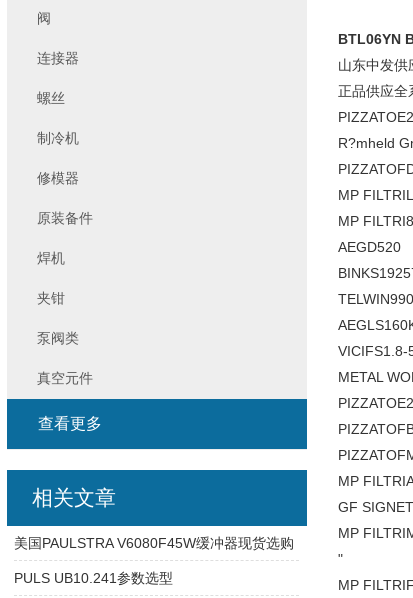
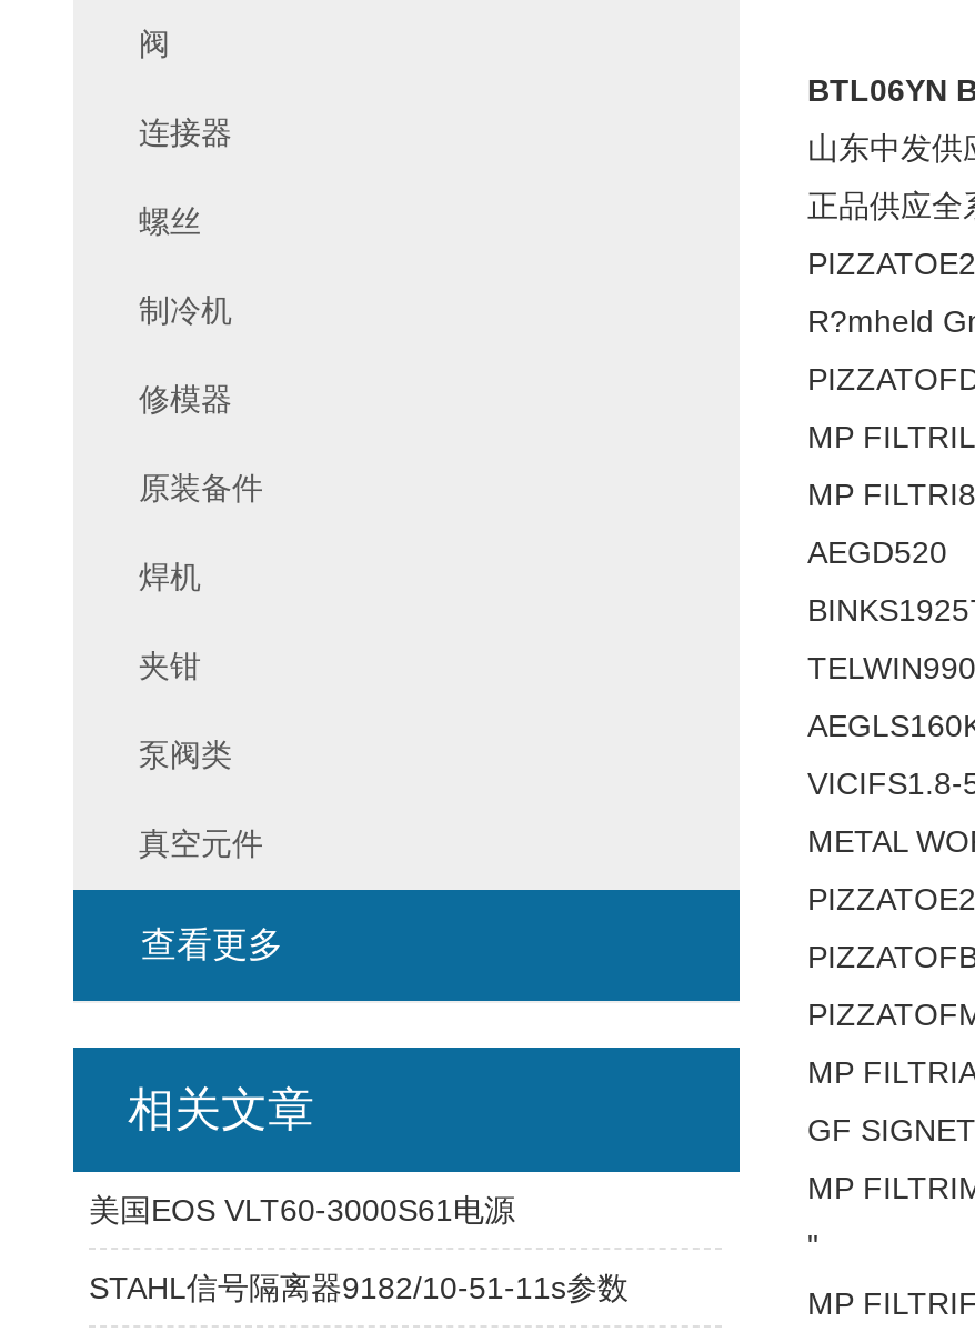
[14,535,294,551] 美国PAULSTRA V6080F45W缓冲器现货选购 -> [89,1192,515,1228] 美国EOS VLT60-3000S61电源
[14,570,173,586] PULS UB10.241参数选型 -> [89,1270,629,1305] STAHL信号隔离器9182/10-51-11s参数

